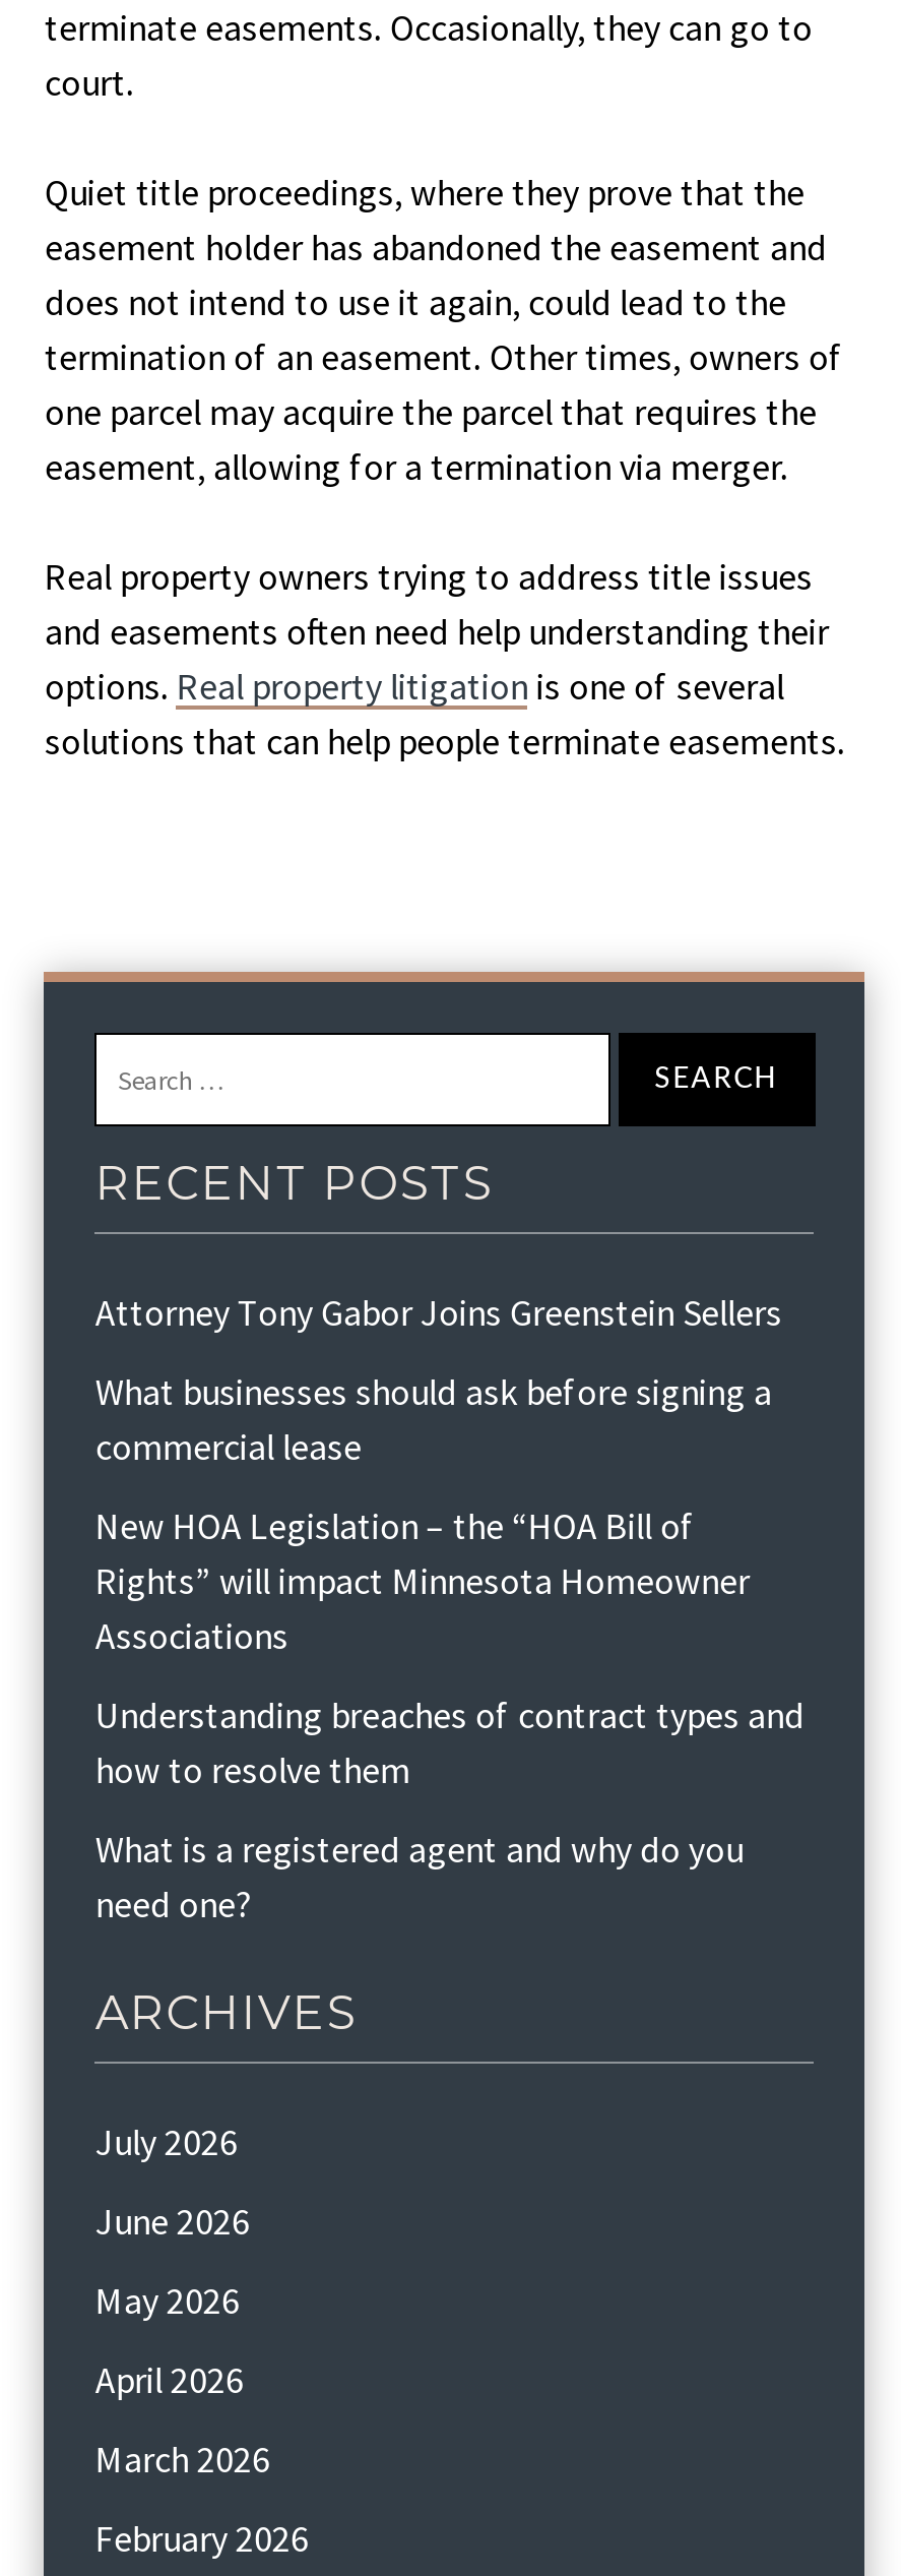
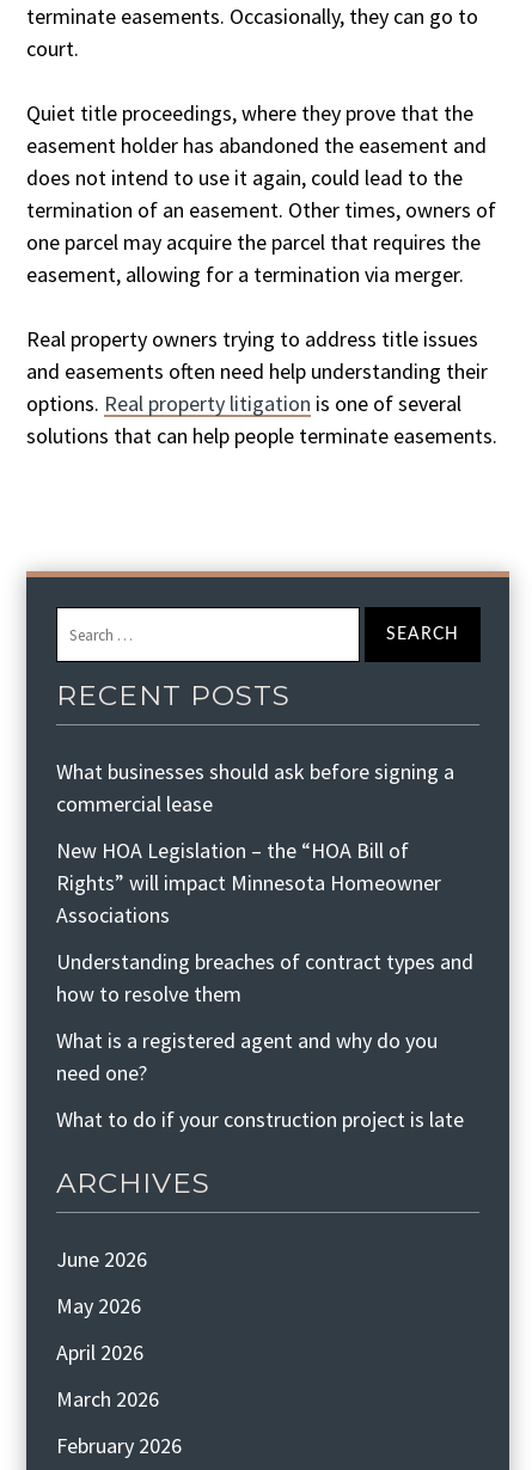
[95,1289,782,1336] Attorney Tony Gabor Joins Greenstein Sellers -> none
none -> [57,1105,464,1133] What to do if your construction project is late
[95,2119,237,2165] July 2026 -> none

